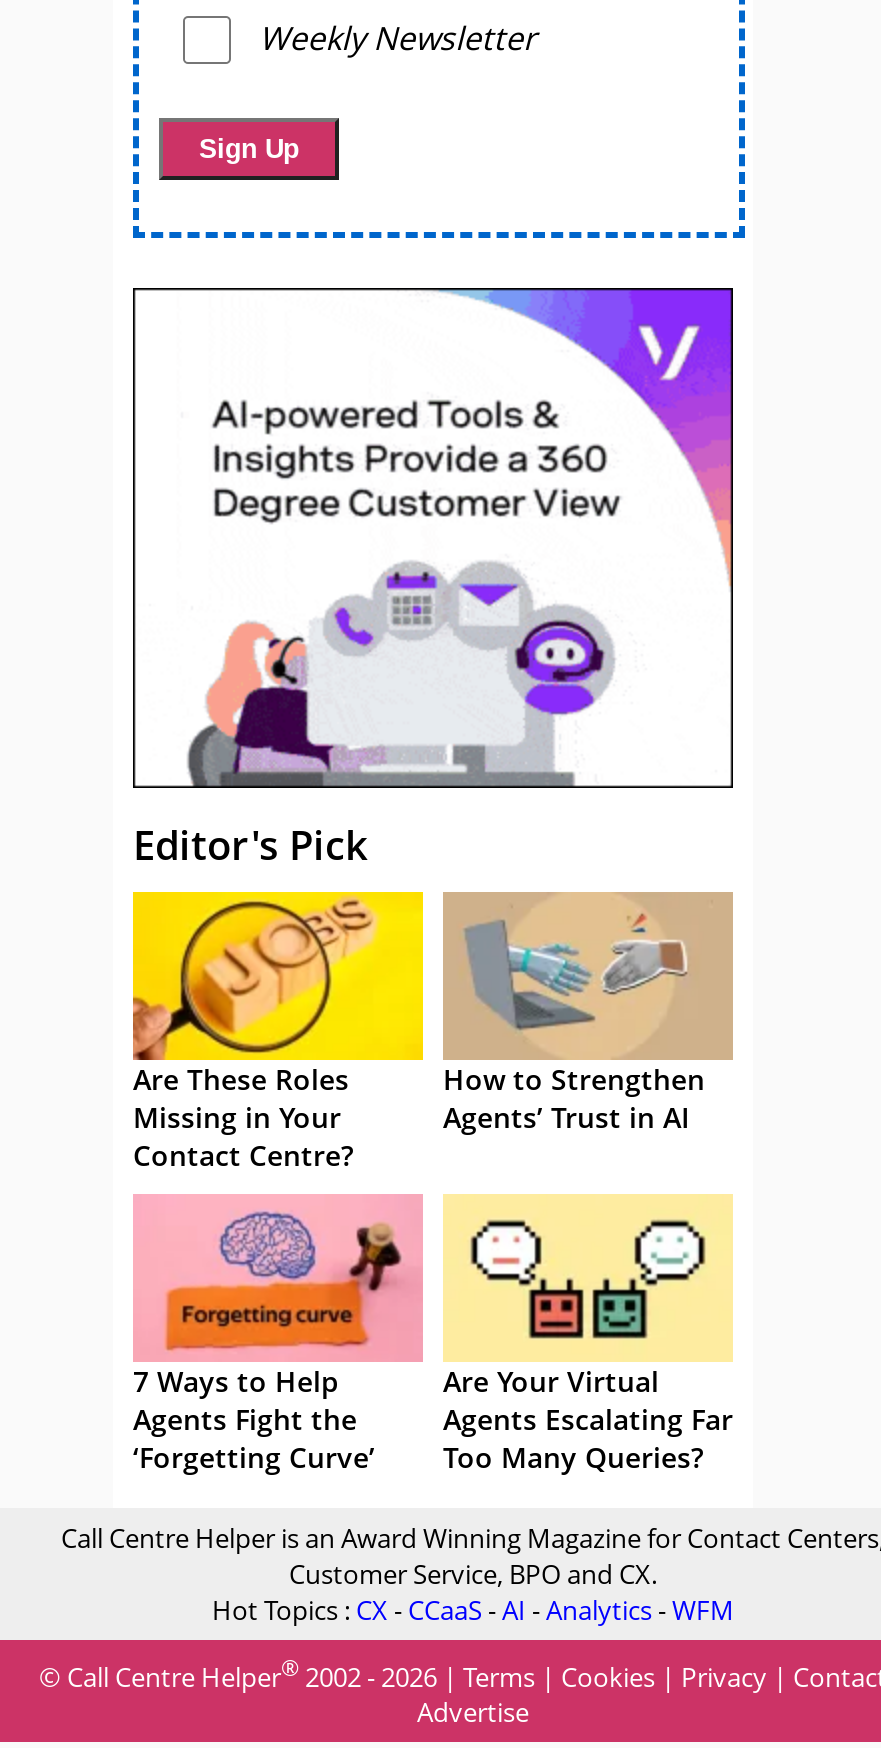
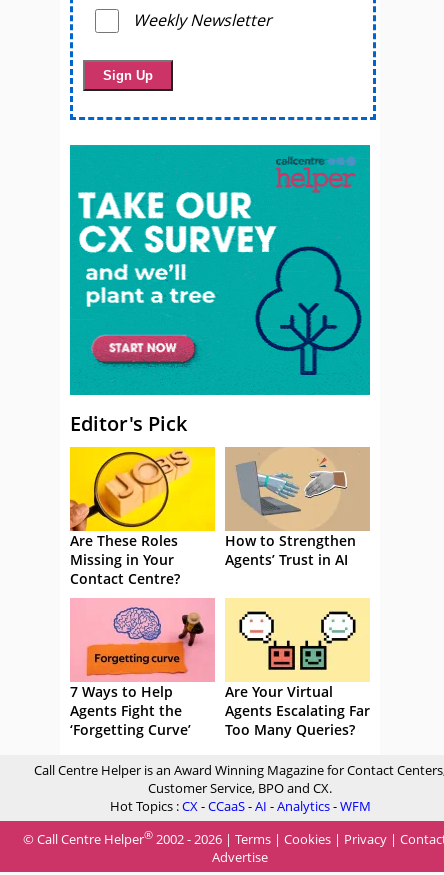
[131,286,735,790] [image] -> [69,144,371,396] [image]

